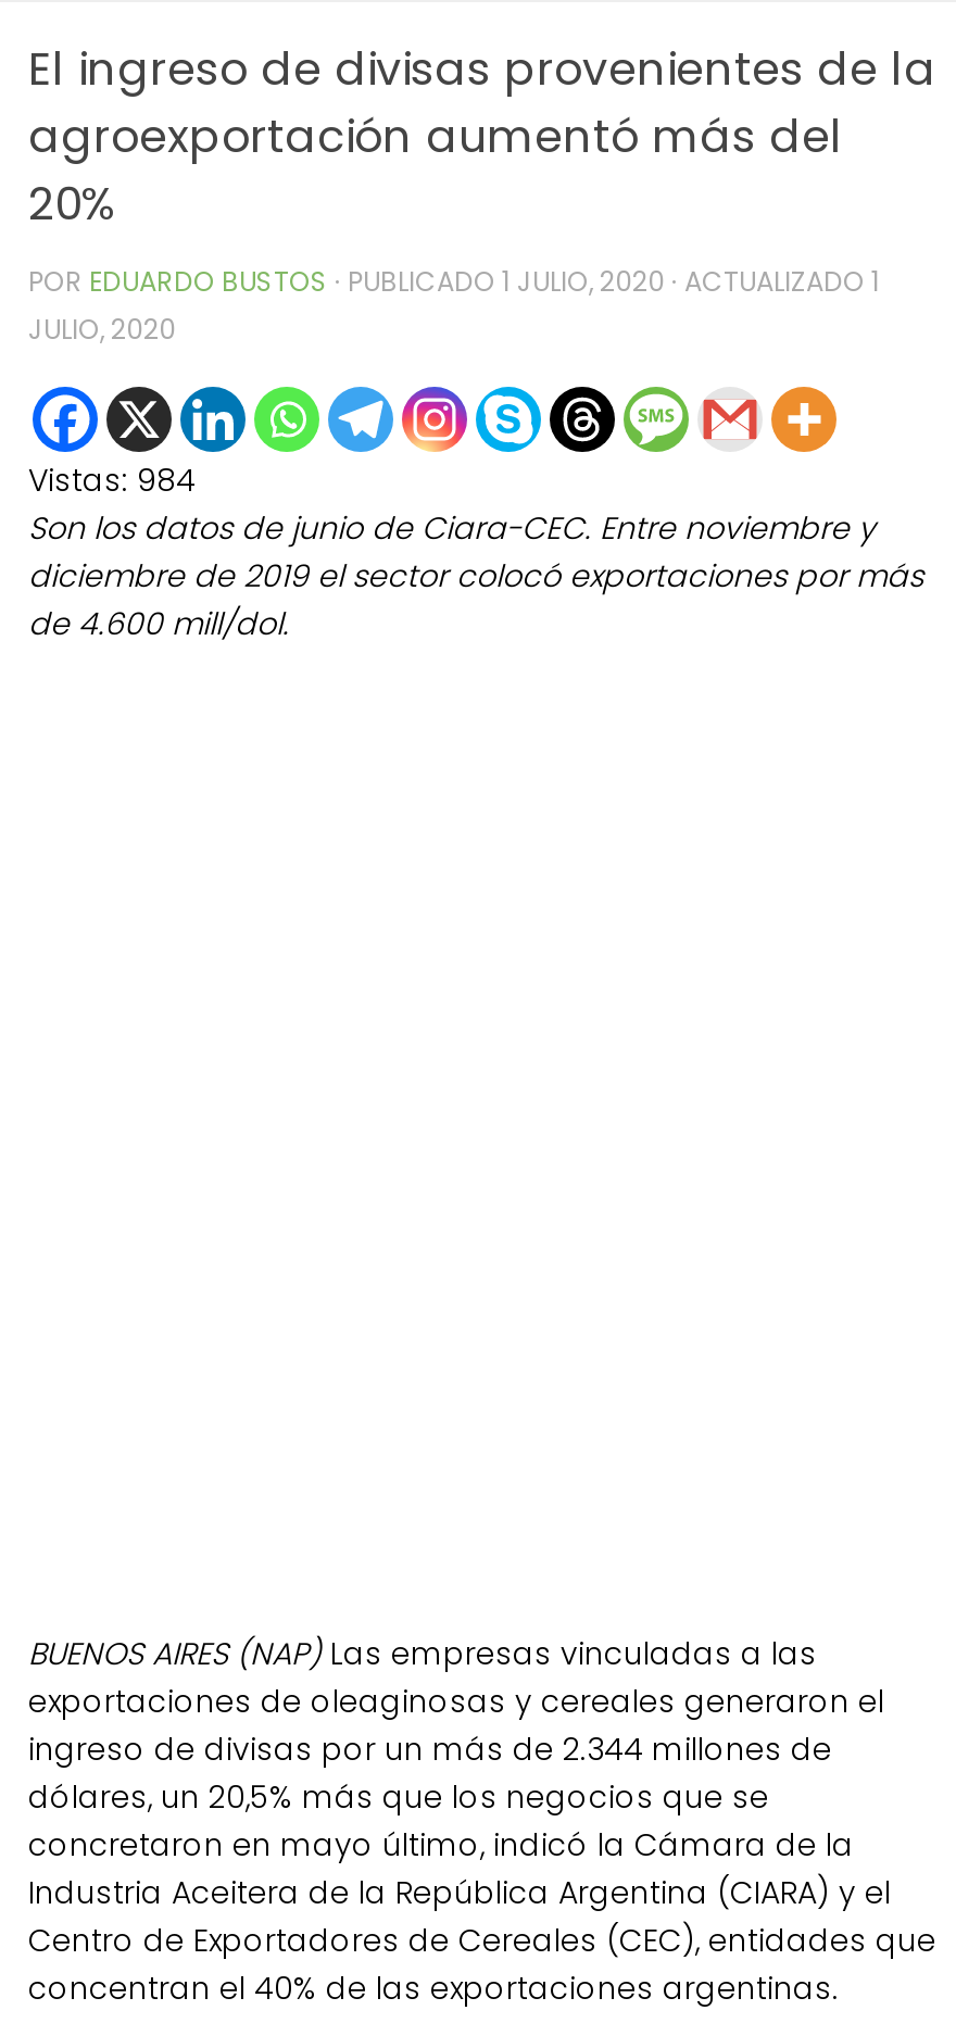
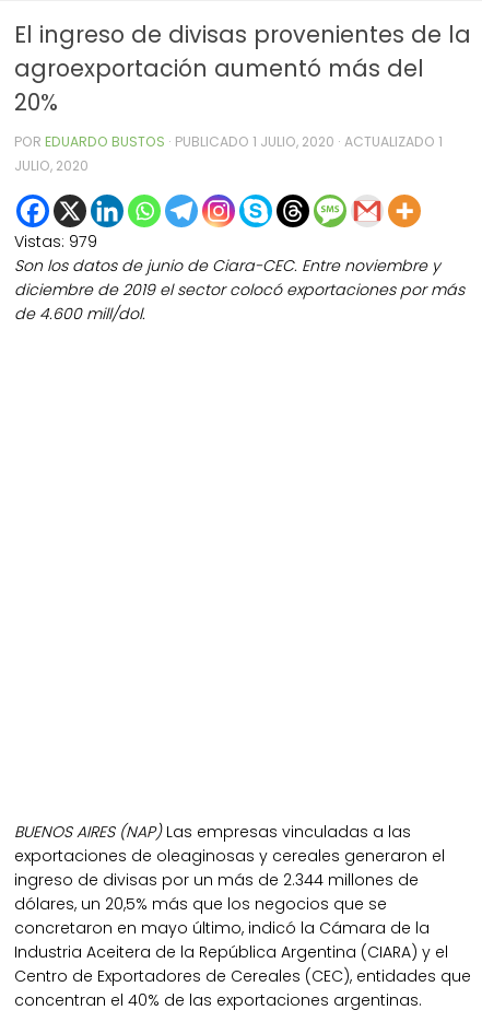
[28,459,196,502] Vistas: 984 -> [14,231,97,253] Vistas: 979

